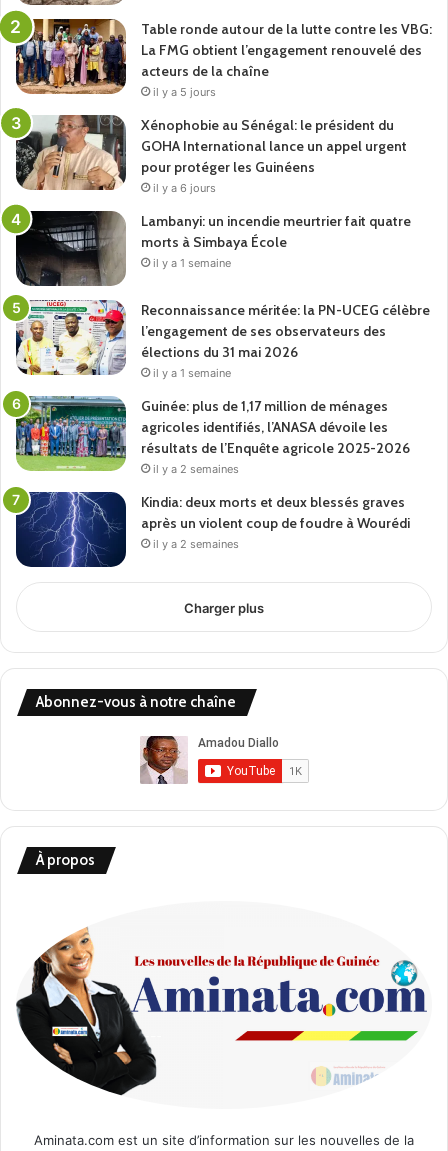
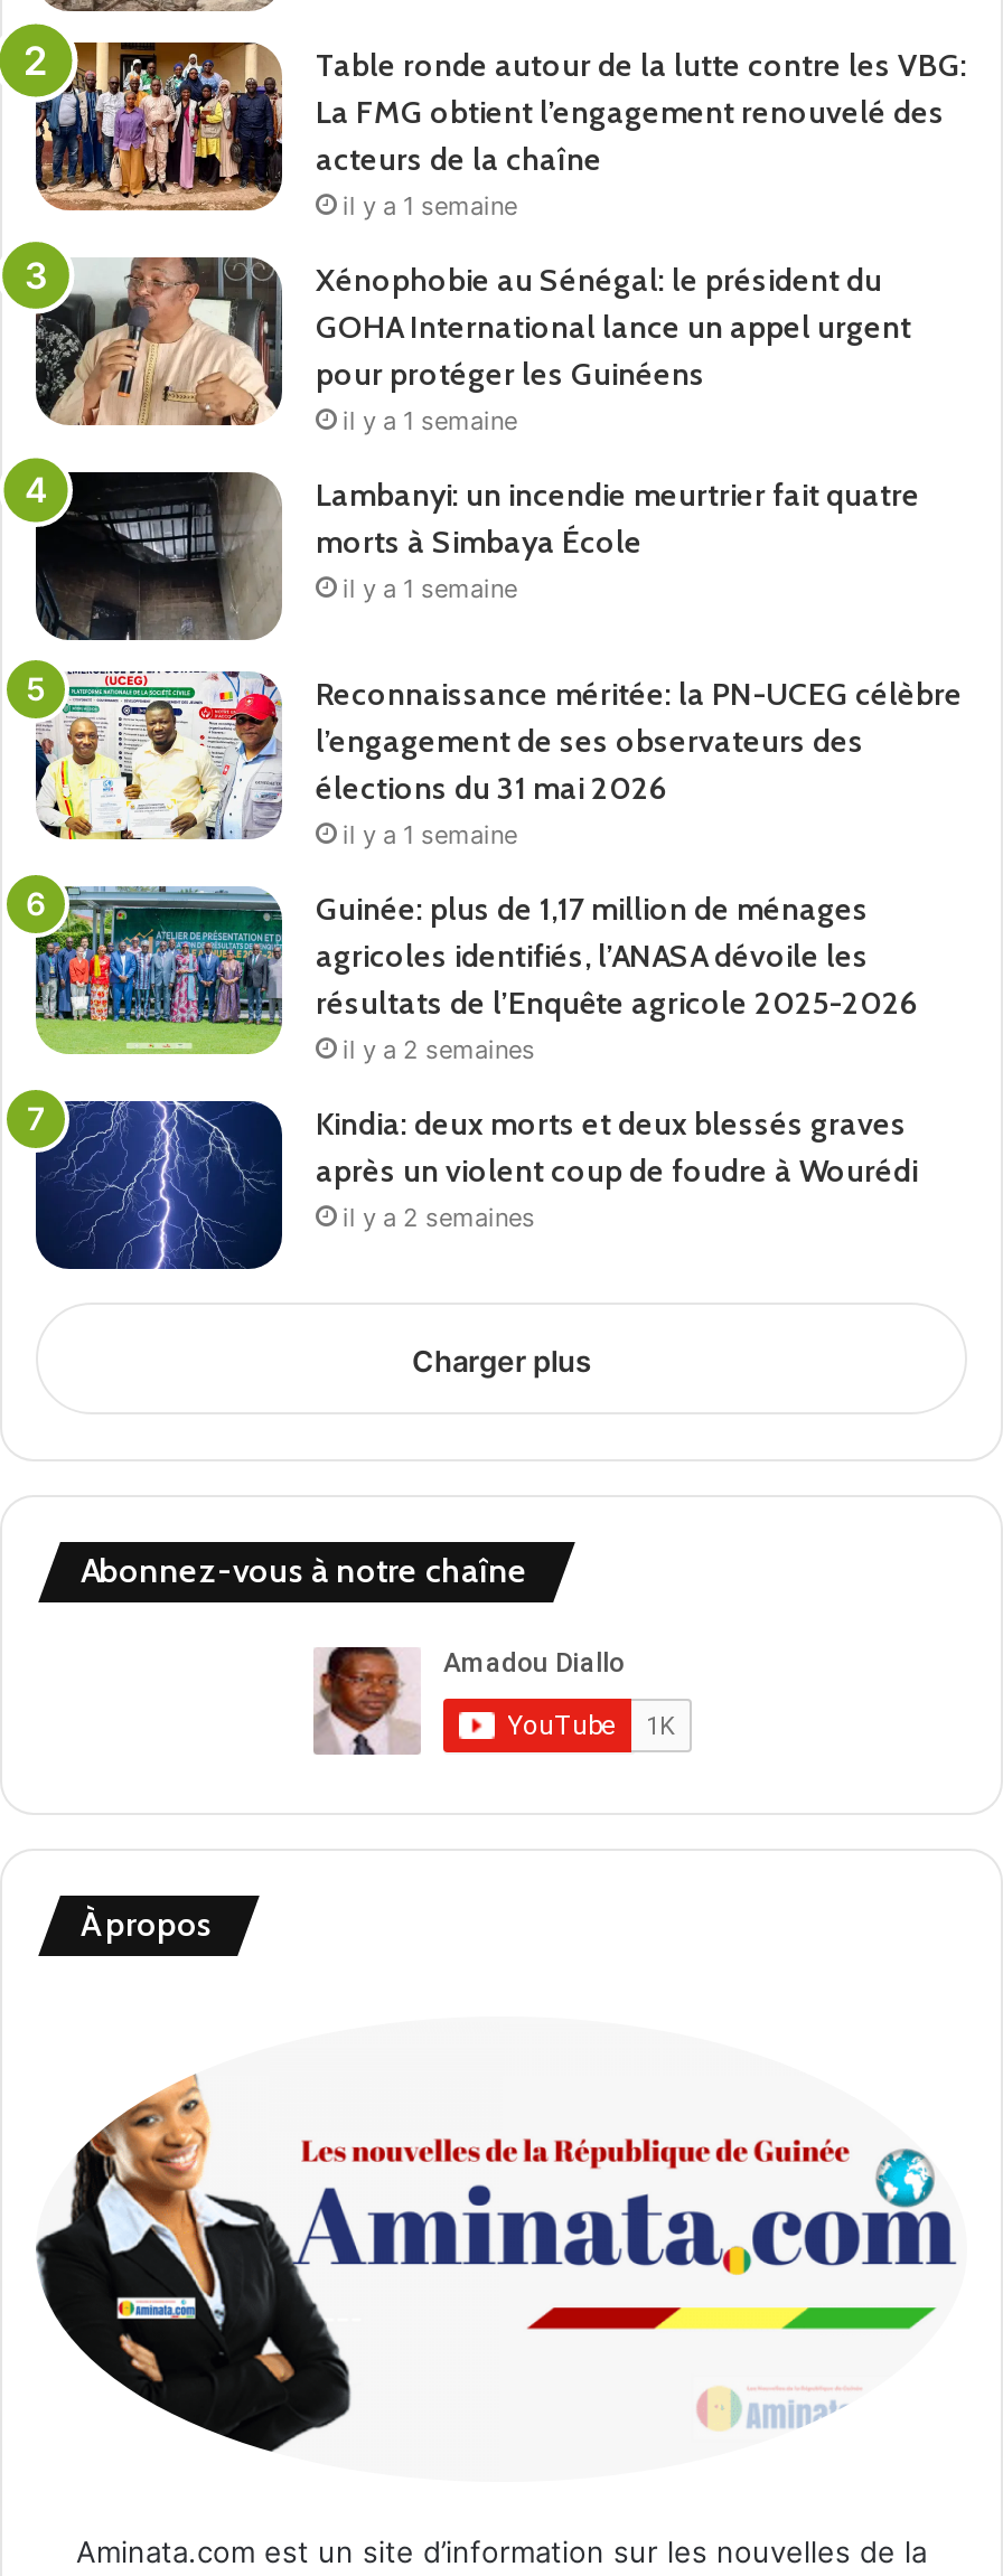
[153,85,216,99] il y a 5 jours -> [343,189,517,221] il y a 1 semaine
[153,181,216,195] il y a 6 jours -> [343,404,517,436] il y a 1 semaine

